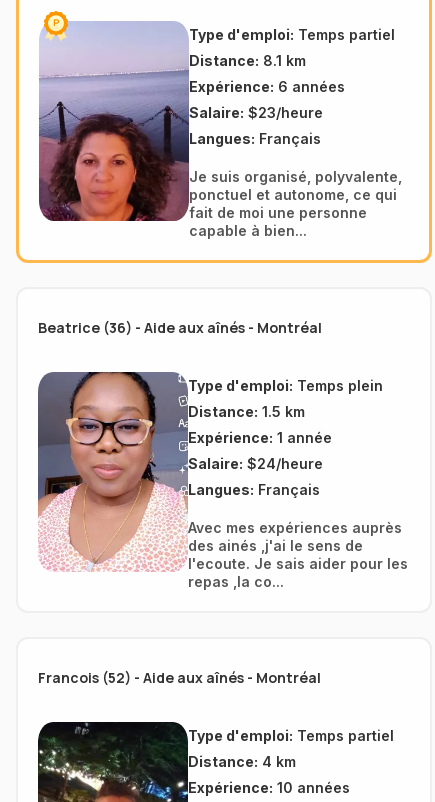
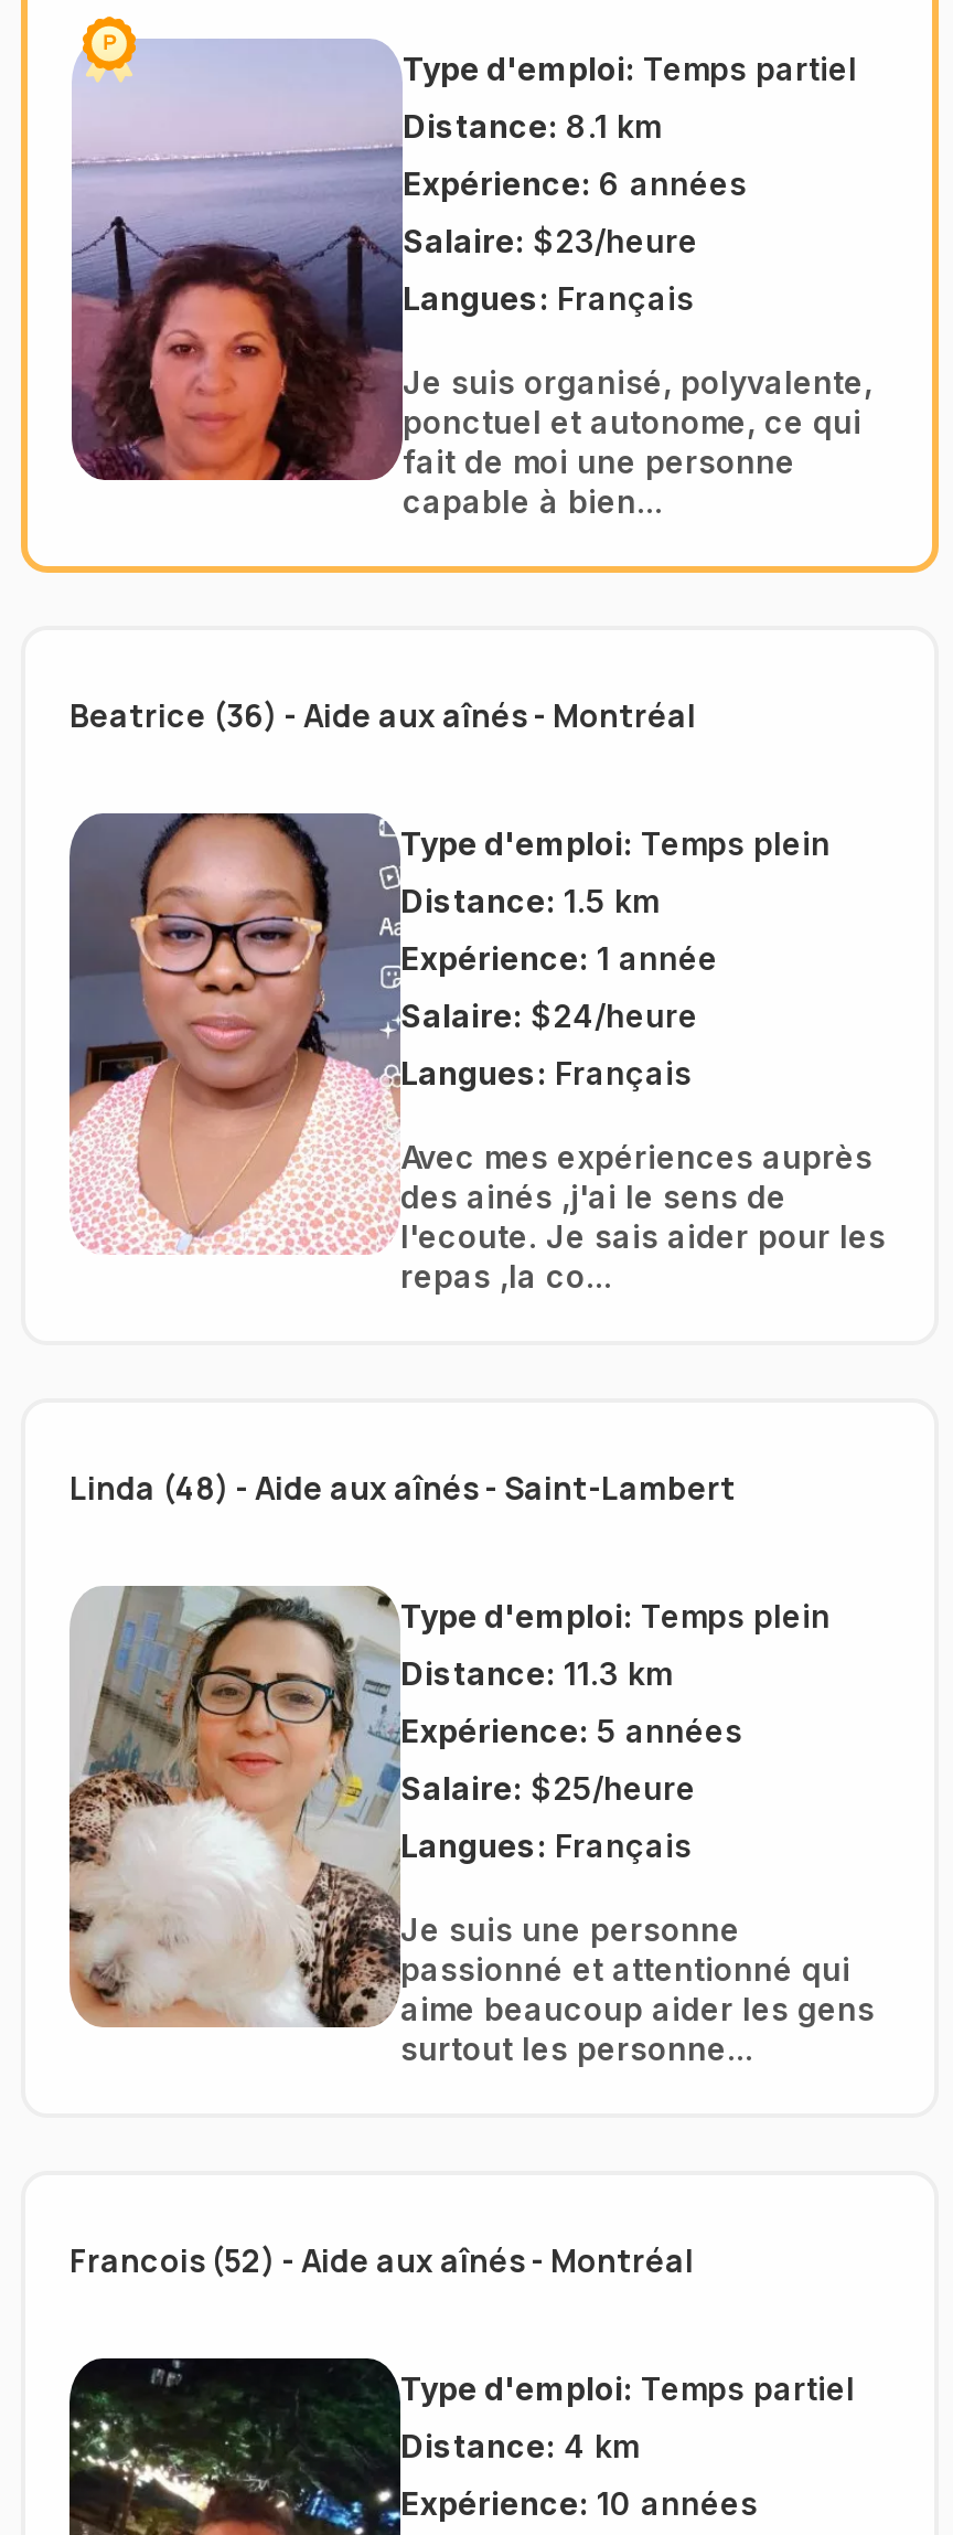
none -> [69,1468,875,2068] [image] | Linda (48) - Aide aux aînés - Saint-Lambert | Type d'emploi: Temps plein | Distance: 11.3 km | Expérience: 5 années | Salaire: $25/heure | Langues: Français | Je suis une personne | passionné et attentionné qui | aime beaucoup aider les gens | surtout les personne...

